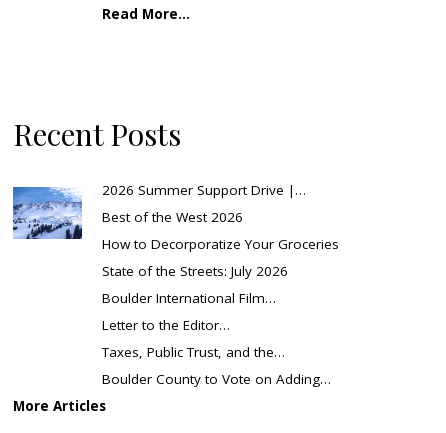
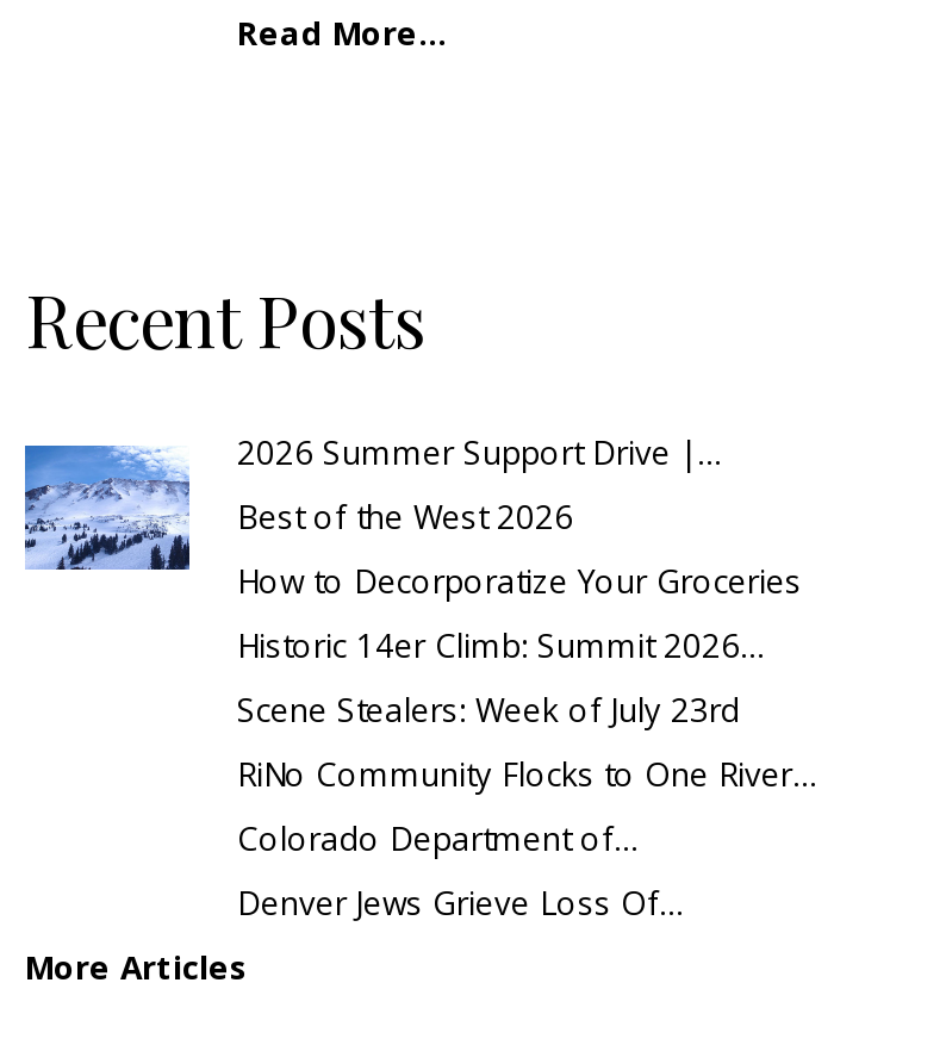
[102,262,288,280] State of the Streets: July 2026 -> [237,624,766,667] Historic 14er Climb: Summit 2026…
[102,289,276,307] Boulder International Film… -> [237,688,740,731] Scene Stealers: Week of July 23rd
[102,316,230,334] Letter to the Editor… -> [237,753,819,795] RiNo Community Flocks to One River…
[102,343,285,361] Taxes, Public Trust, and the… -> [237,817,640,860] Colorado Department of…
[102,370,331,388] Boulder County to Vote on Adding… -> [237,881,685,924] Denver Jews Grieve Loss Of…

